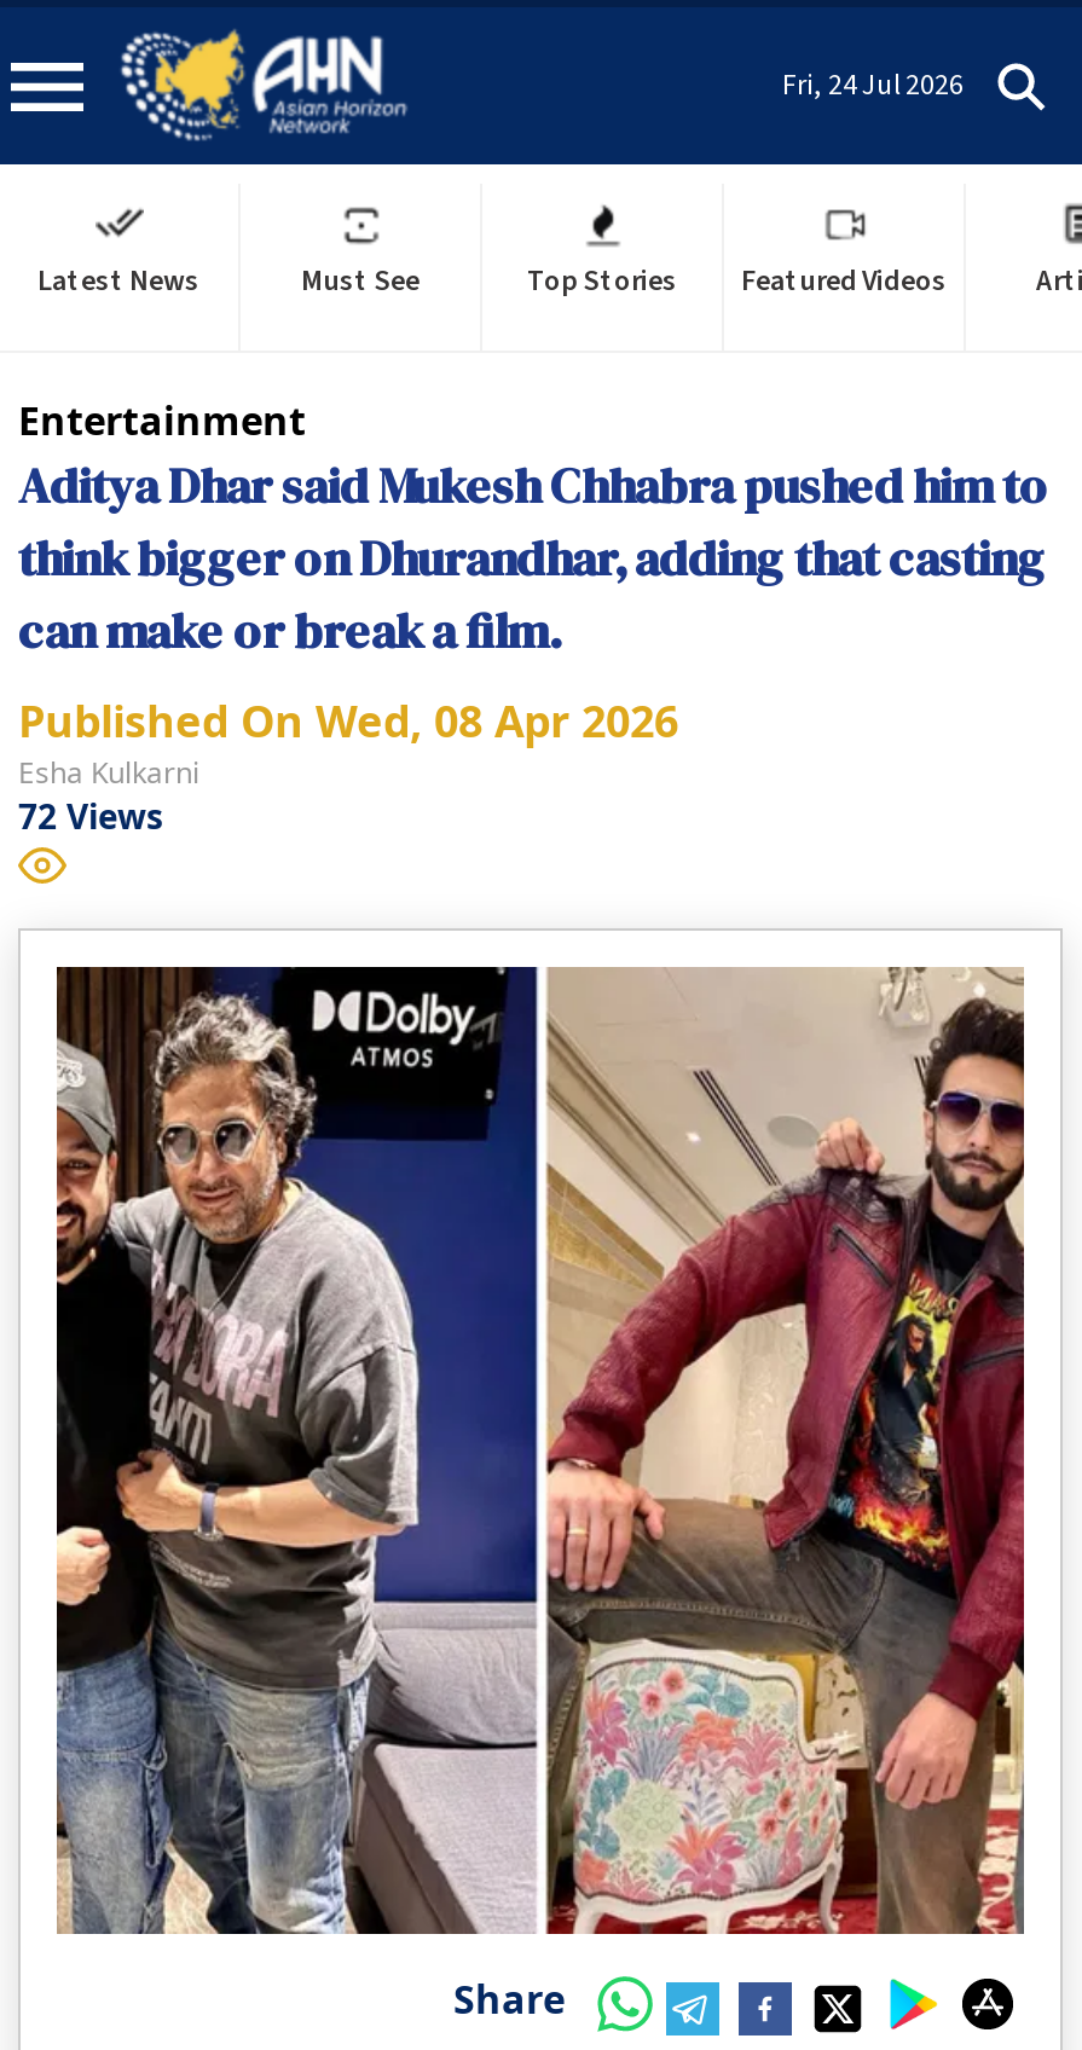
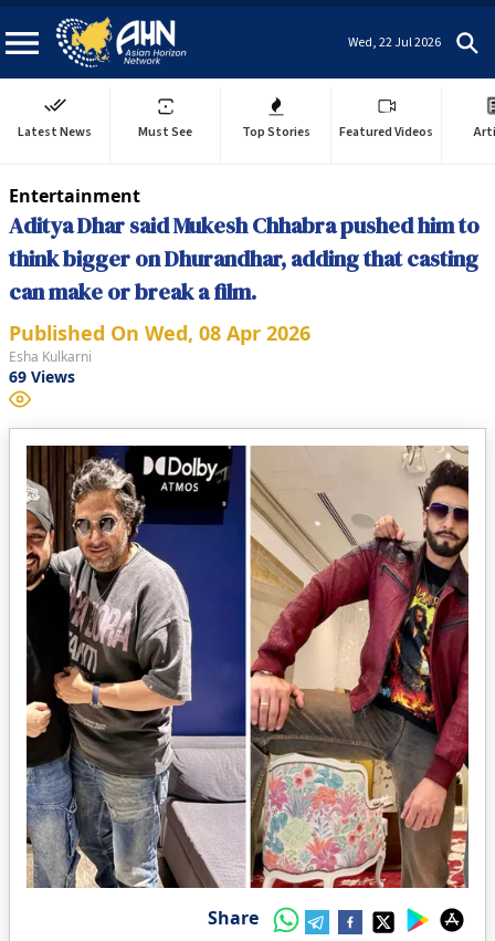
[782,64,964,105] Fri, 24 Jul 2026 -> [348,33,441,51] Wed, 22 Jul 2026
[18,793,163,839] 72 Views -> [9,366,75,387] 69 Views

